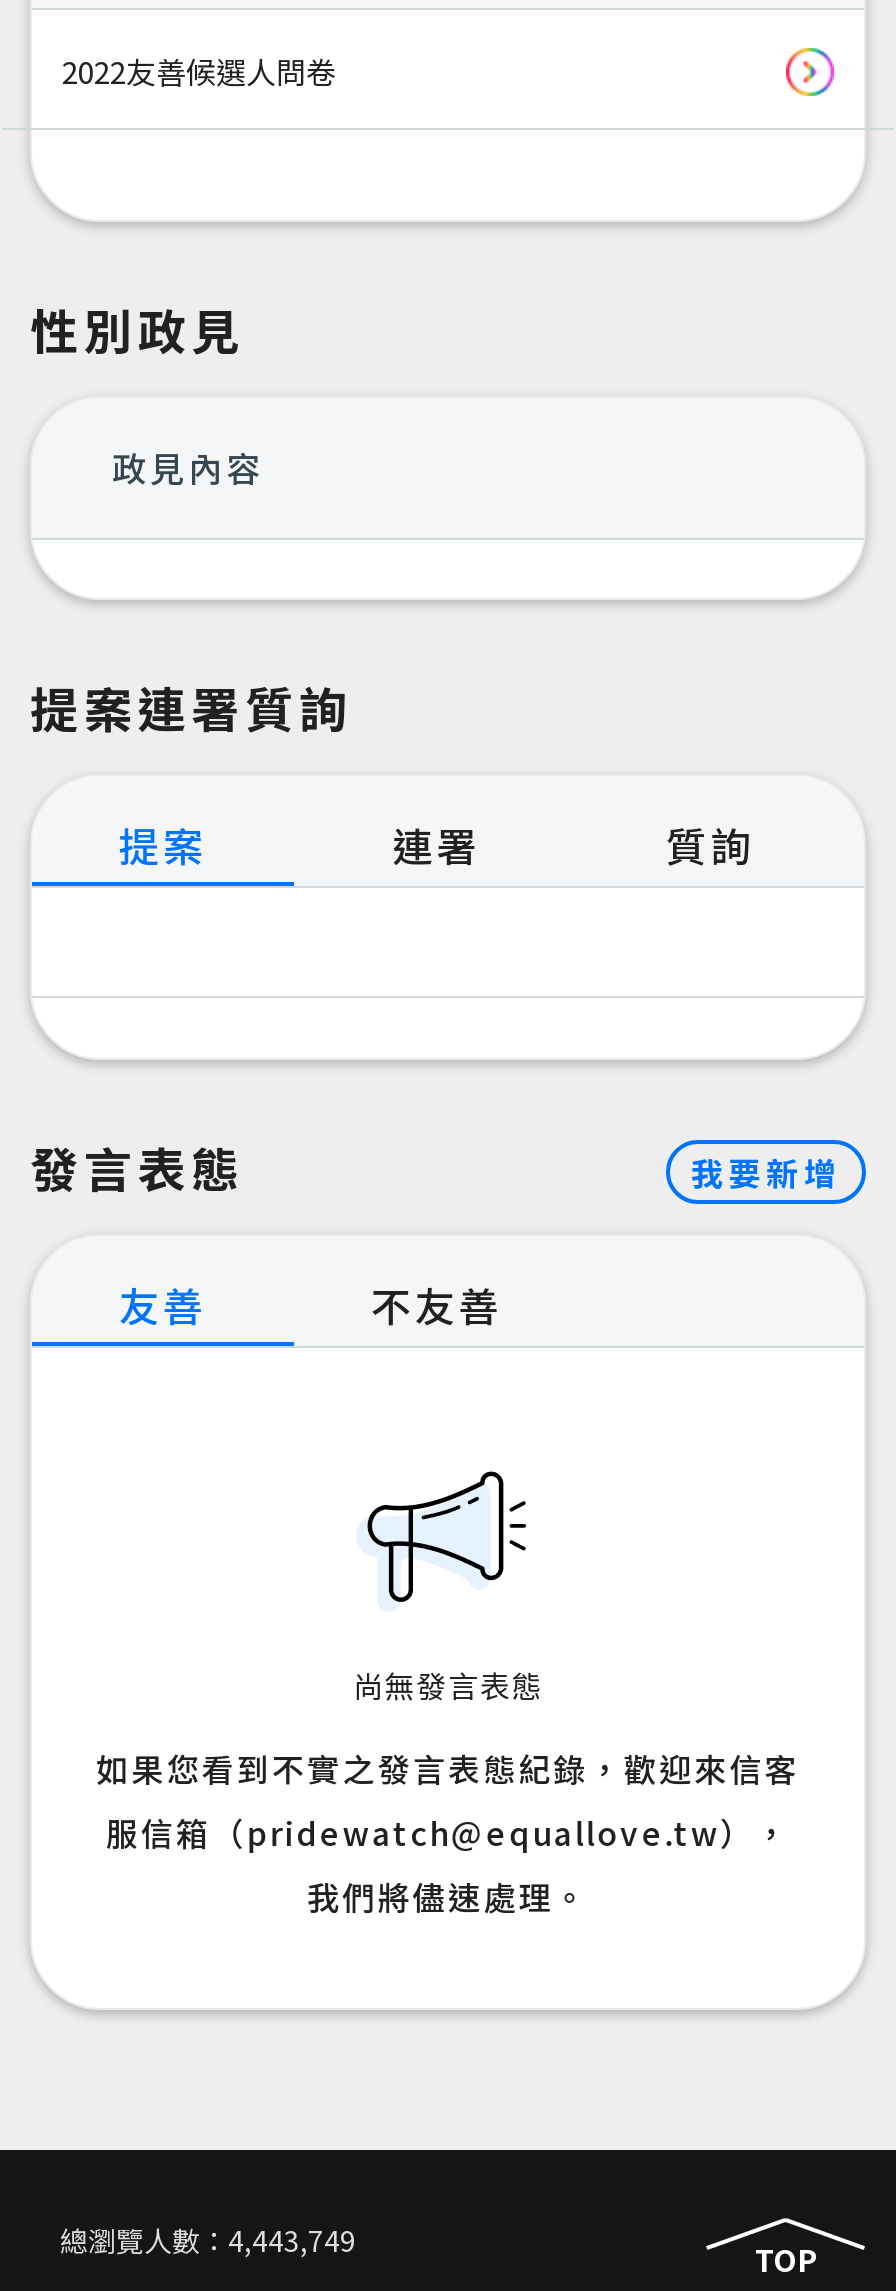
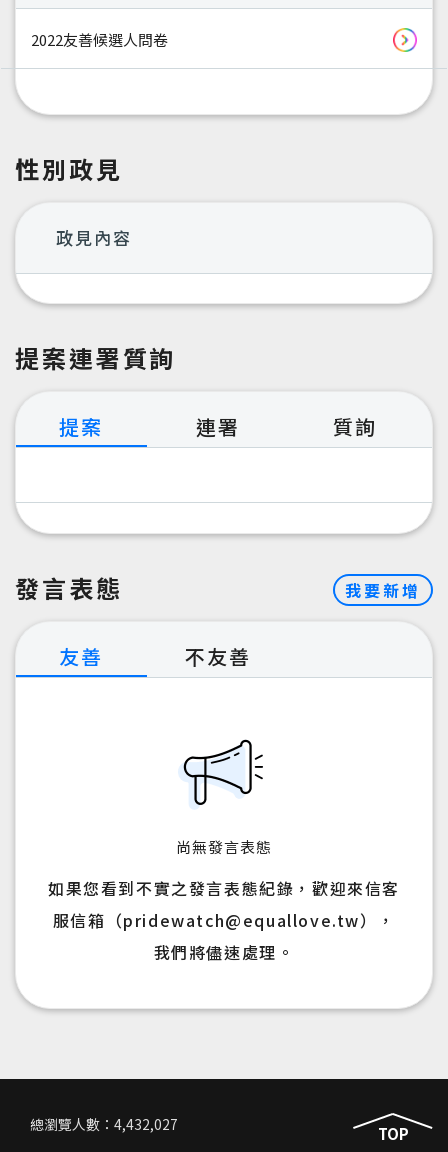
[60,2220,356,2260] 總瀏覽人數：4,443,749 -> [30,1114,178,1134] 總瀏覽人數：4,432,027

